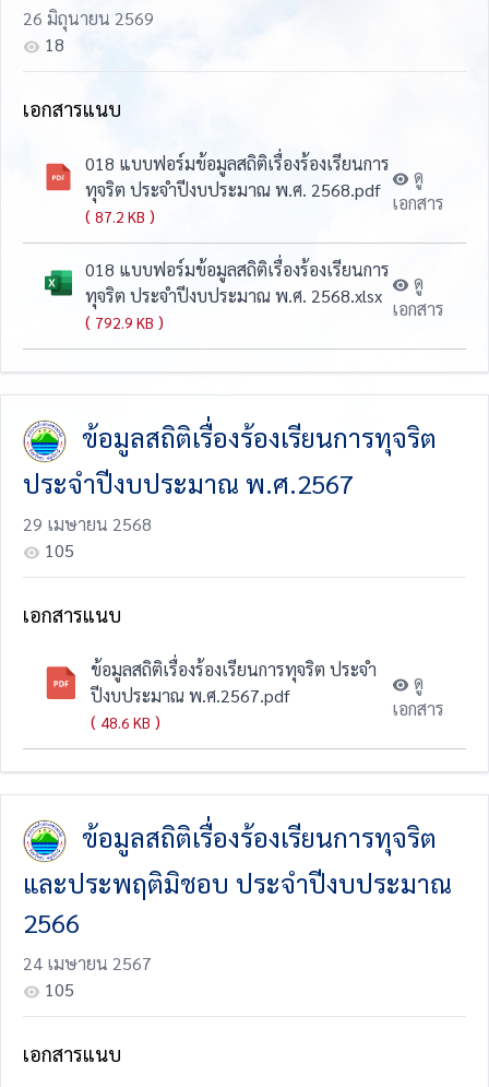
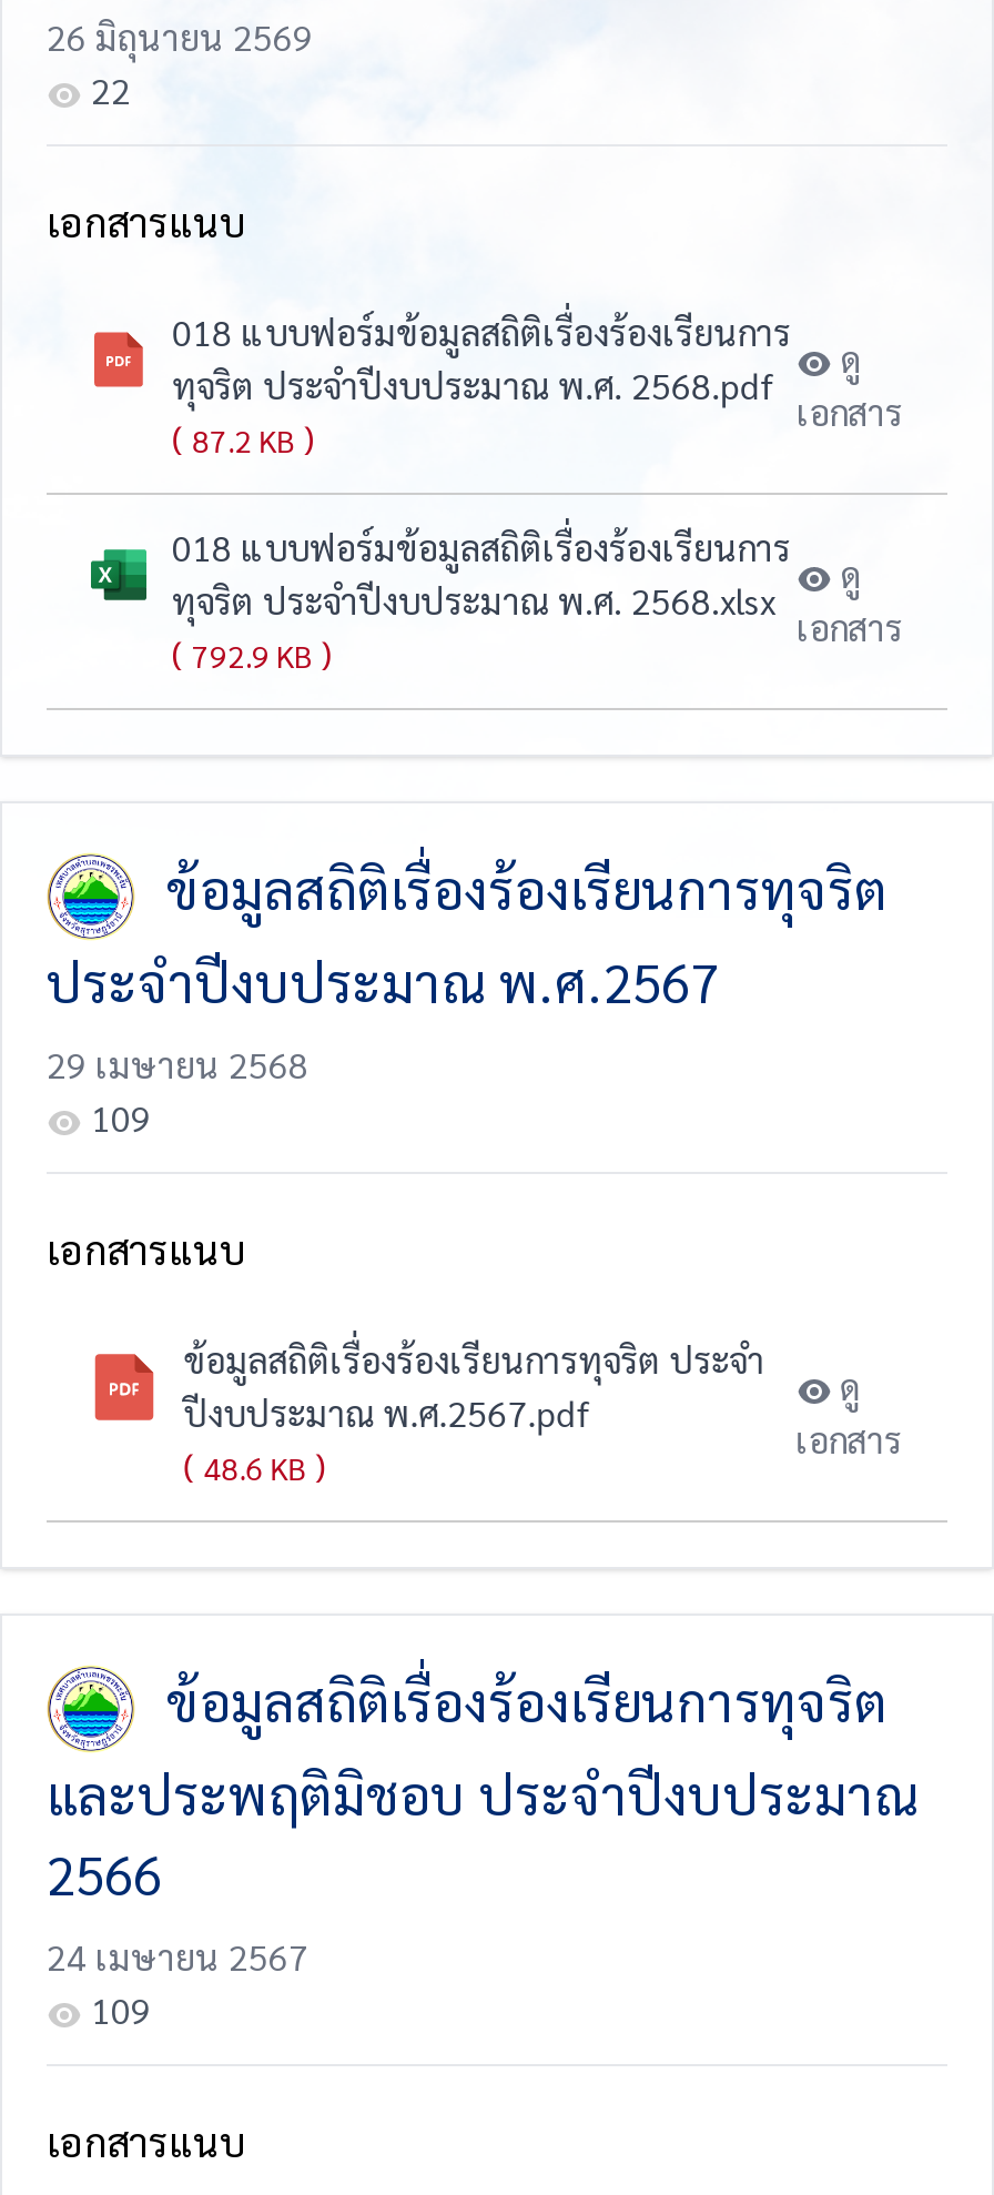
[40,33,64,56] 18 -> [82,67,131,113] 22
[40,539,74,562] 105 -> [82,1094,151,1141] 109
[40,978,74,1001] 105 -> [82,1986,151,2033] 109

